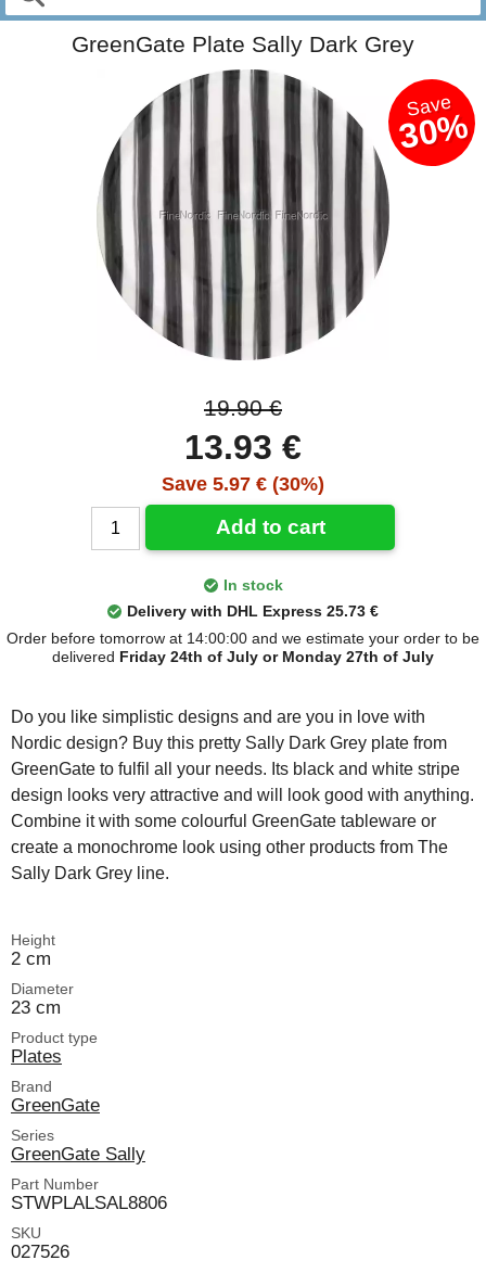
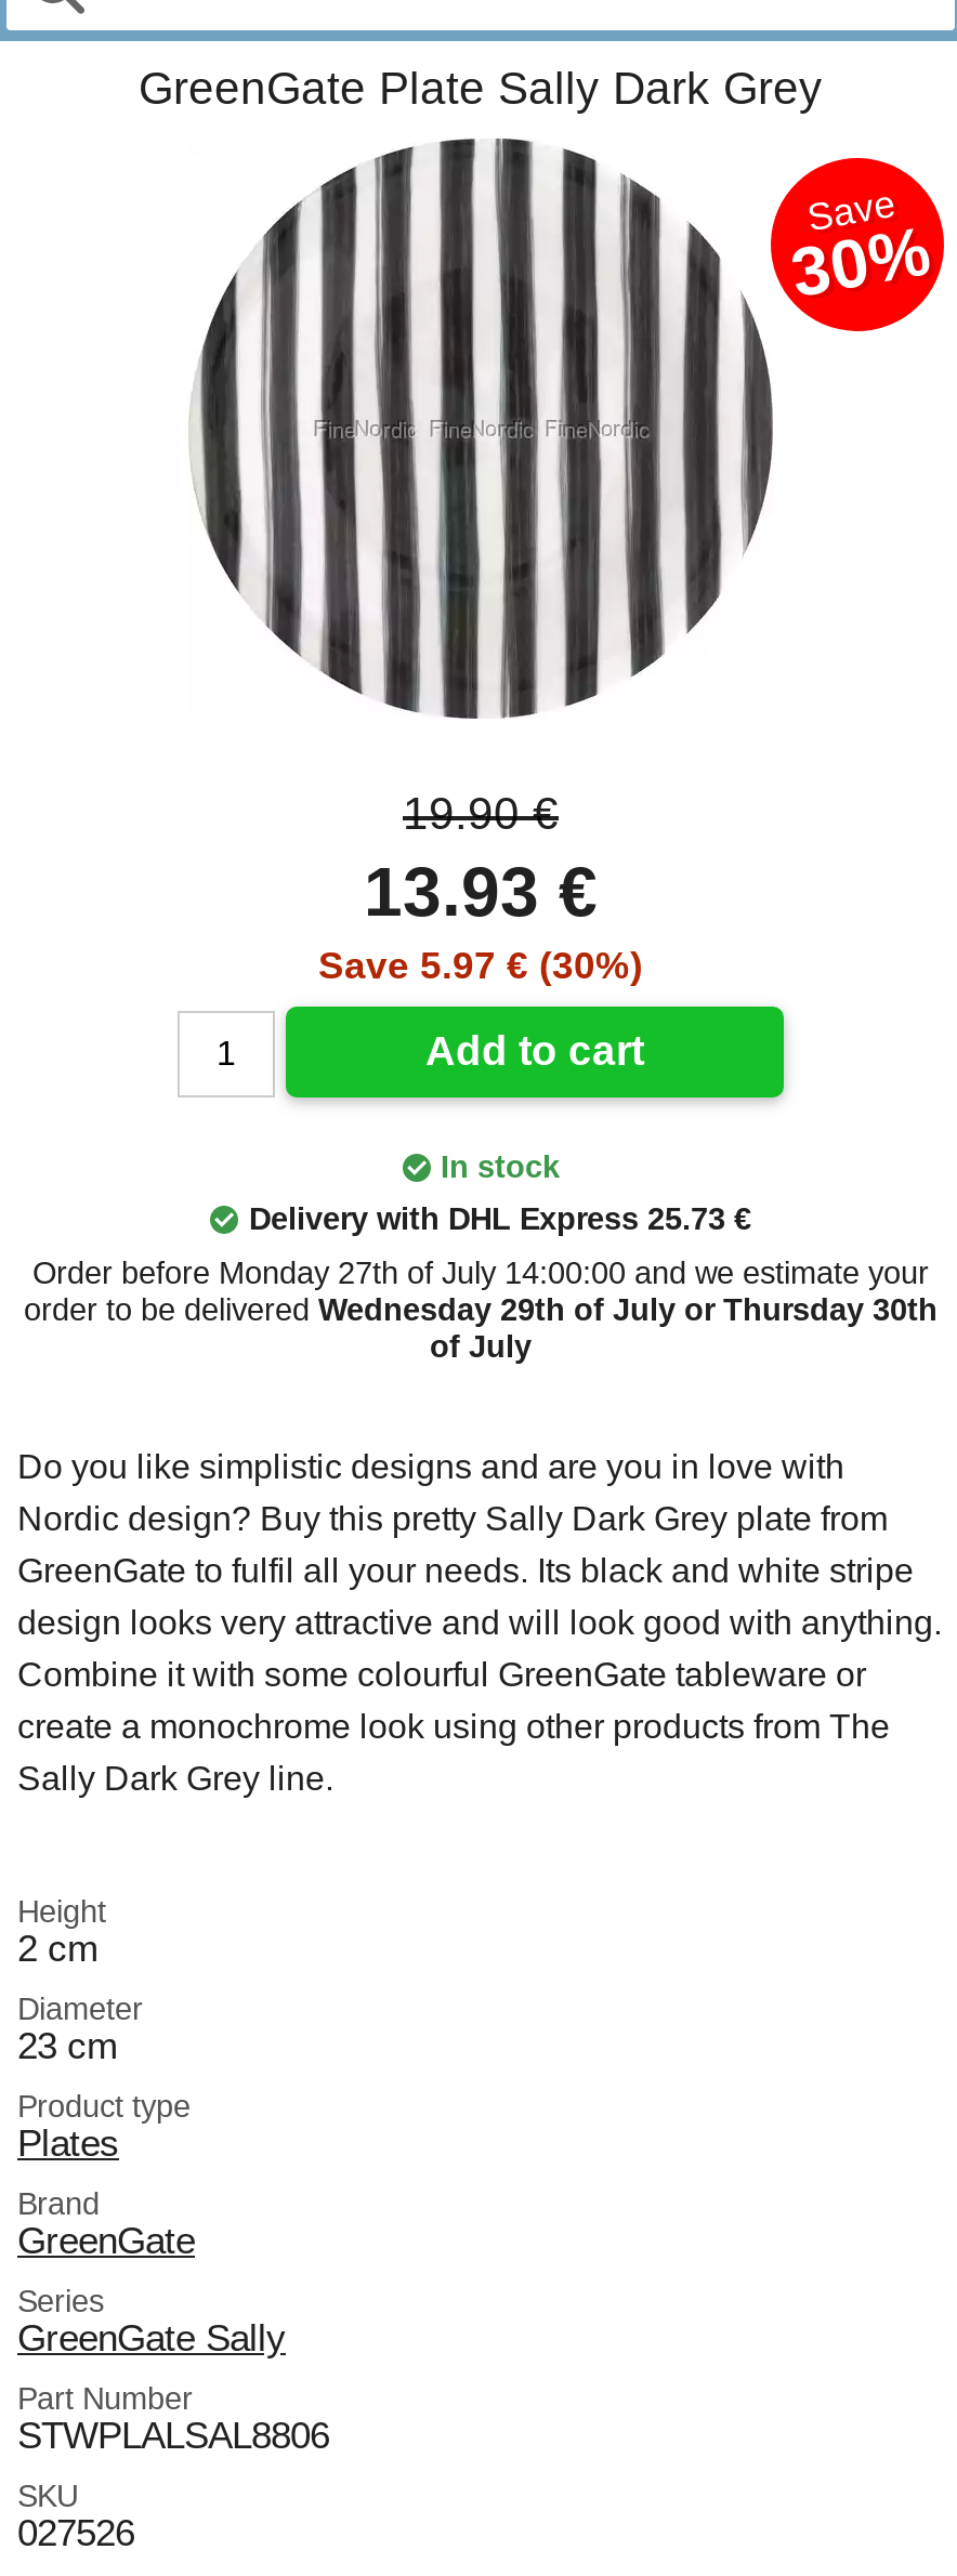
[7,629,479,665] Order before tomorrow at 14:00:00 and we estimate your order to be | delivered Friday 24th of July or Monday 27th of July -> [24,1256,938,1364] Order before Monday 27th of July 14:00:00 and we estimate your | order to be delivered Wednesday 29th of July or Thursday 30th | of July

